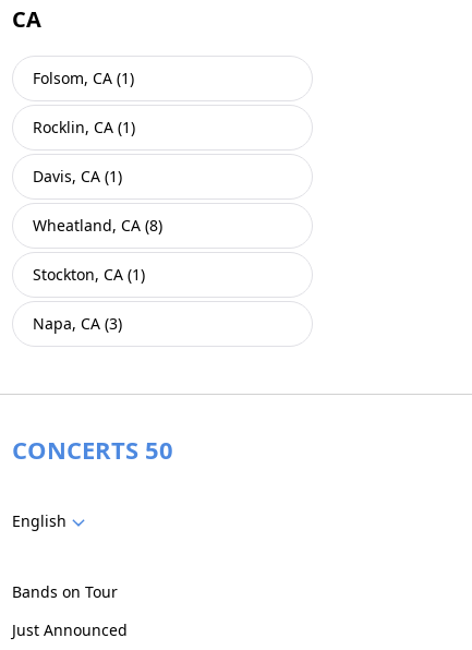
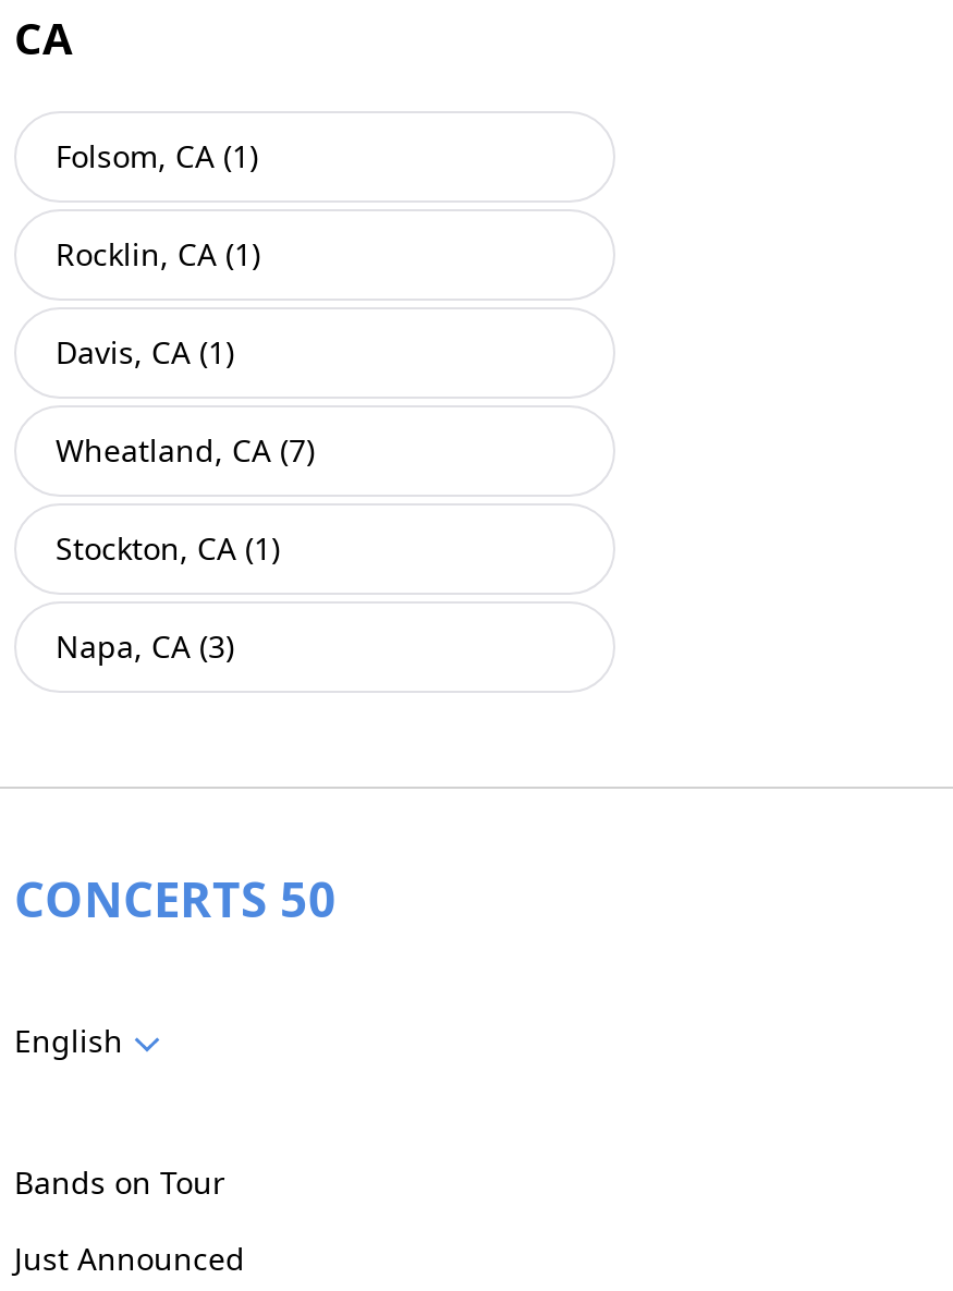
[33,215,162,236] Wheatland, CA (8) -> [56,429,315,471] Wheatland, CA (7)

